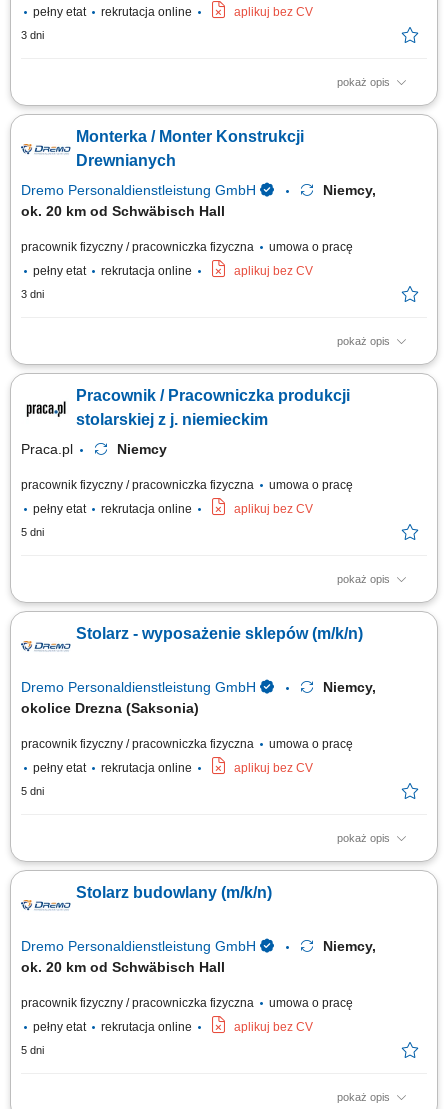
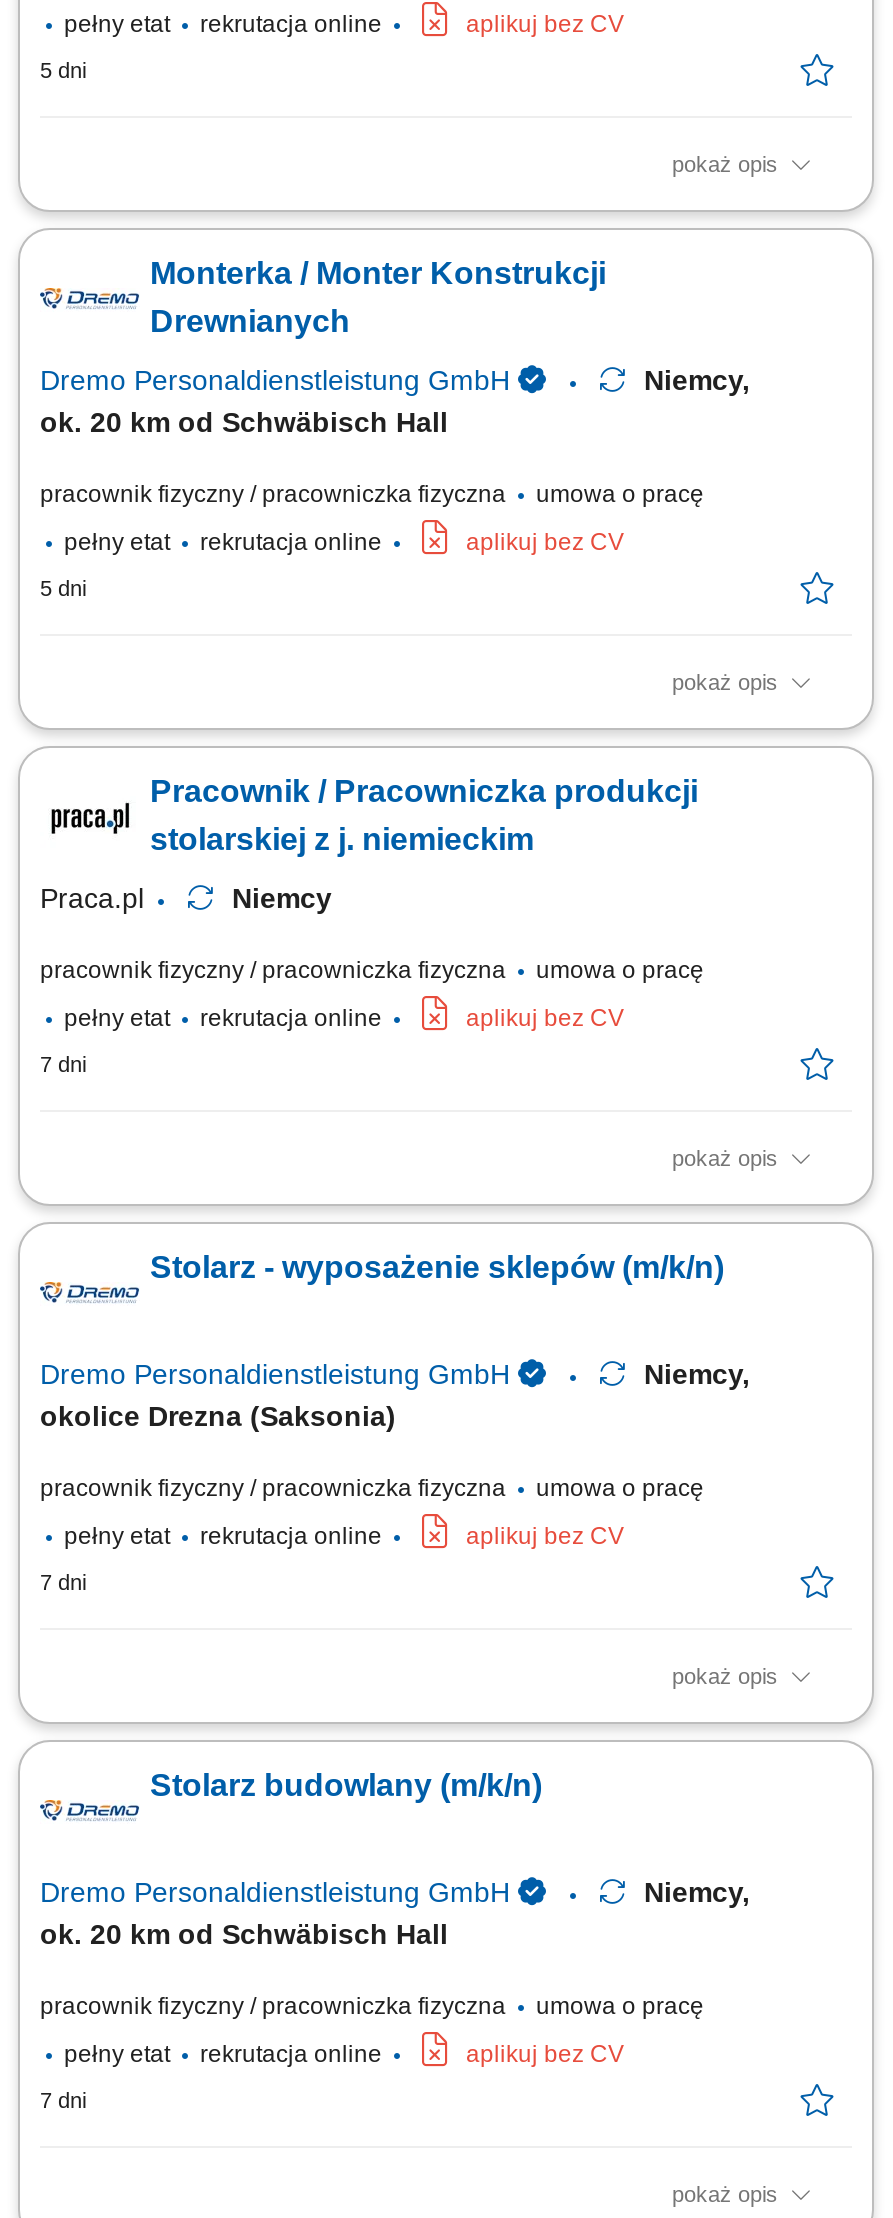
[21,29,44,41] 3 dni -> [40,58,86,82] 5 dni
[21,288,44,300] 3 dni -> [40,576,86,600] 5 dni
[21,526,44,538] 5 dni -> [40,1052,86,1076] 7 dni
[21,785,44,797] 5 dni -> [40,1570,86,1594] 7 dni
[21,1044,44,1056] 5 dni -> [40,2088,86,2112] 7 dni

